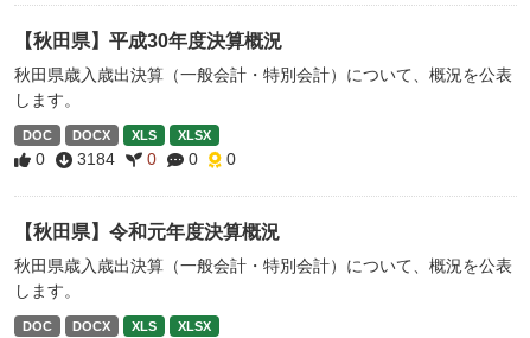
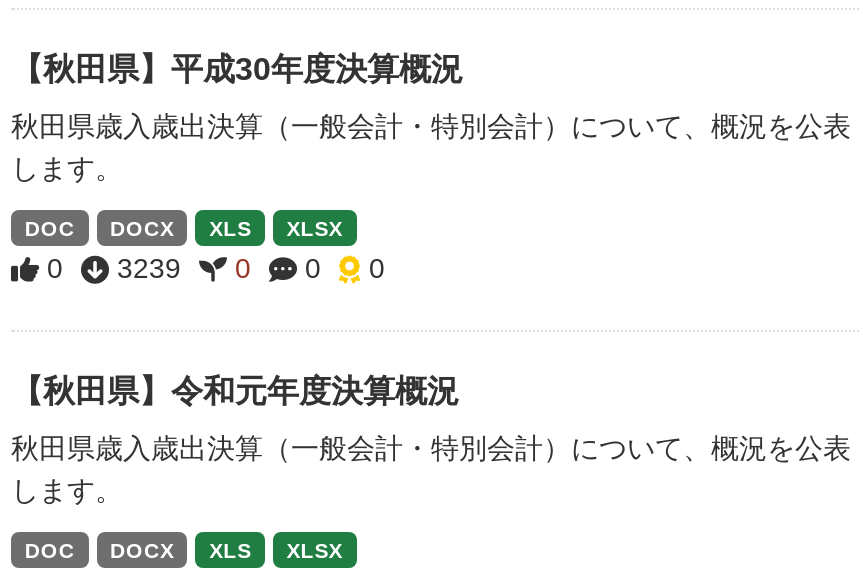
[31,149,236,168] 0 3184 0 0 0 -> [39,252,385,284] 0 3239 0 0 0

